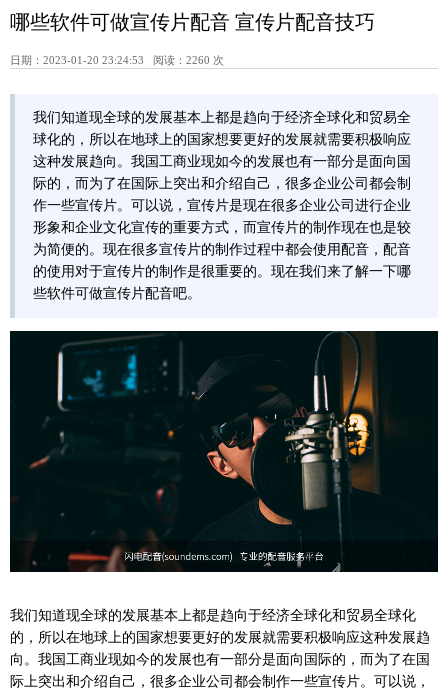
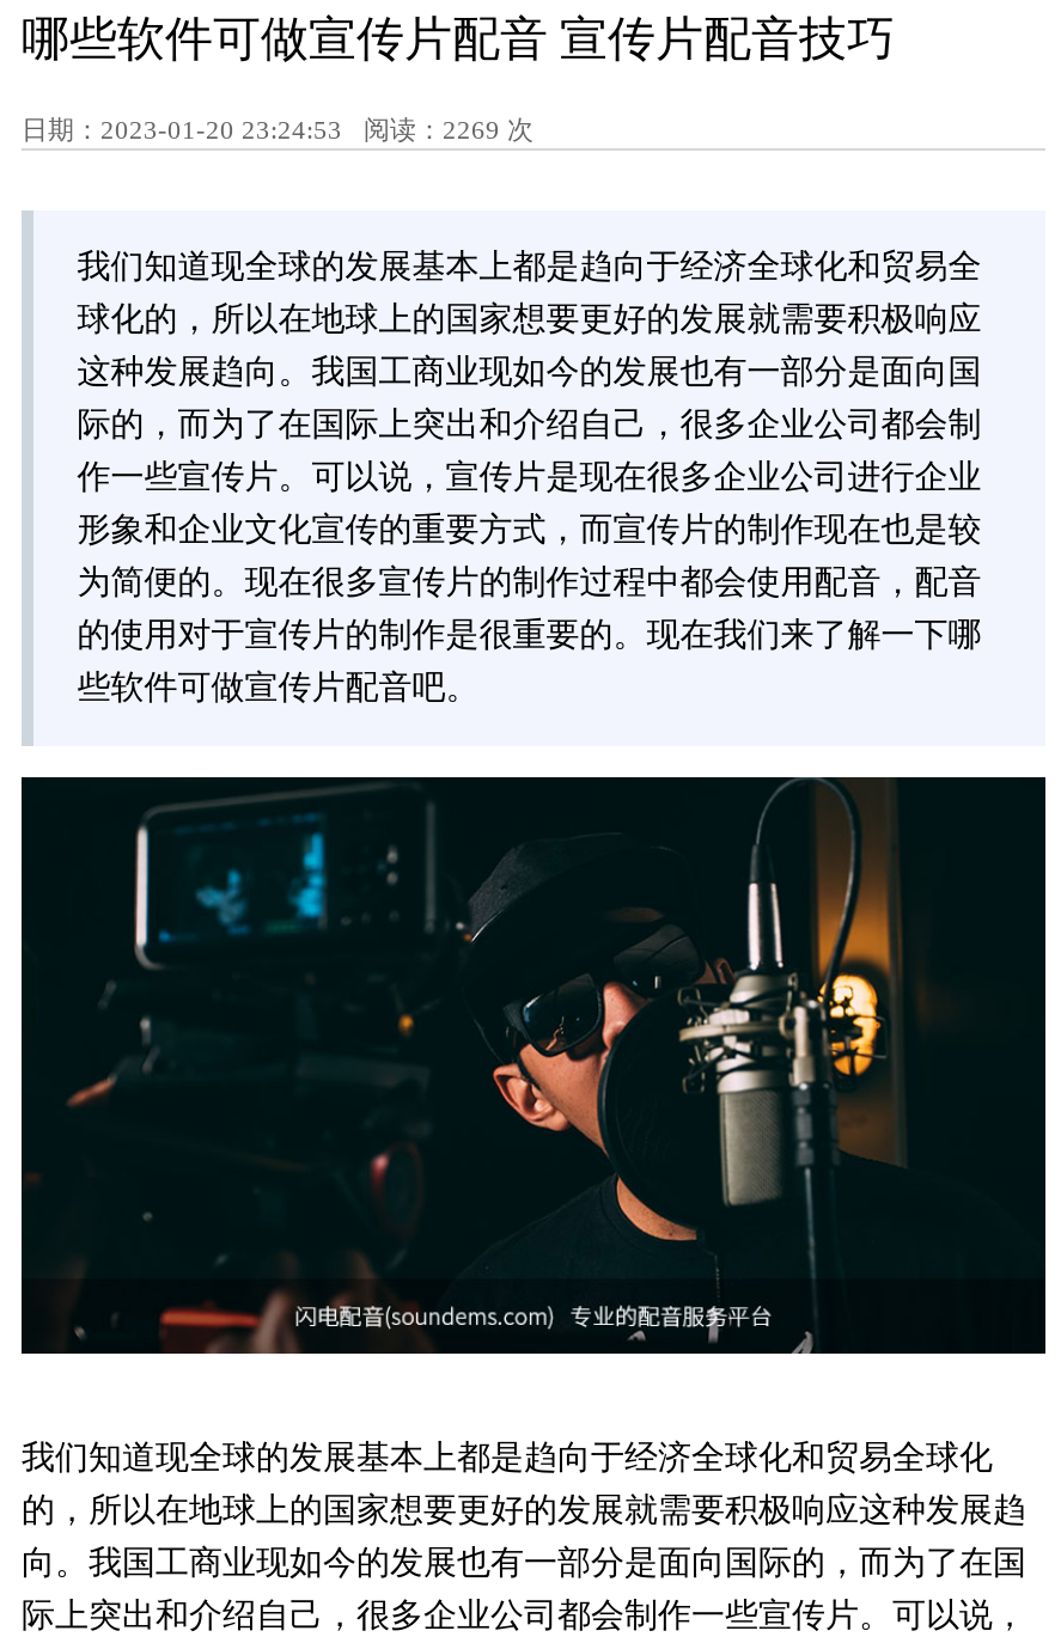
[10,54,224,66] 日期：2023-01-20 23:24:53 阅读：2260 次 -> [22,116,533,144] 日期：2023-01-20 23:24:53 阅读：2269 次

